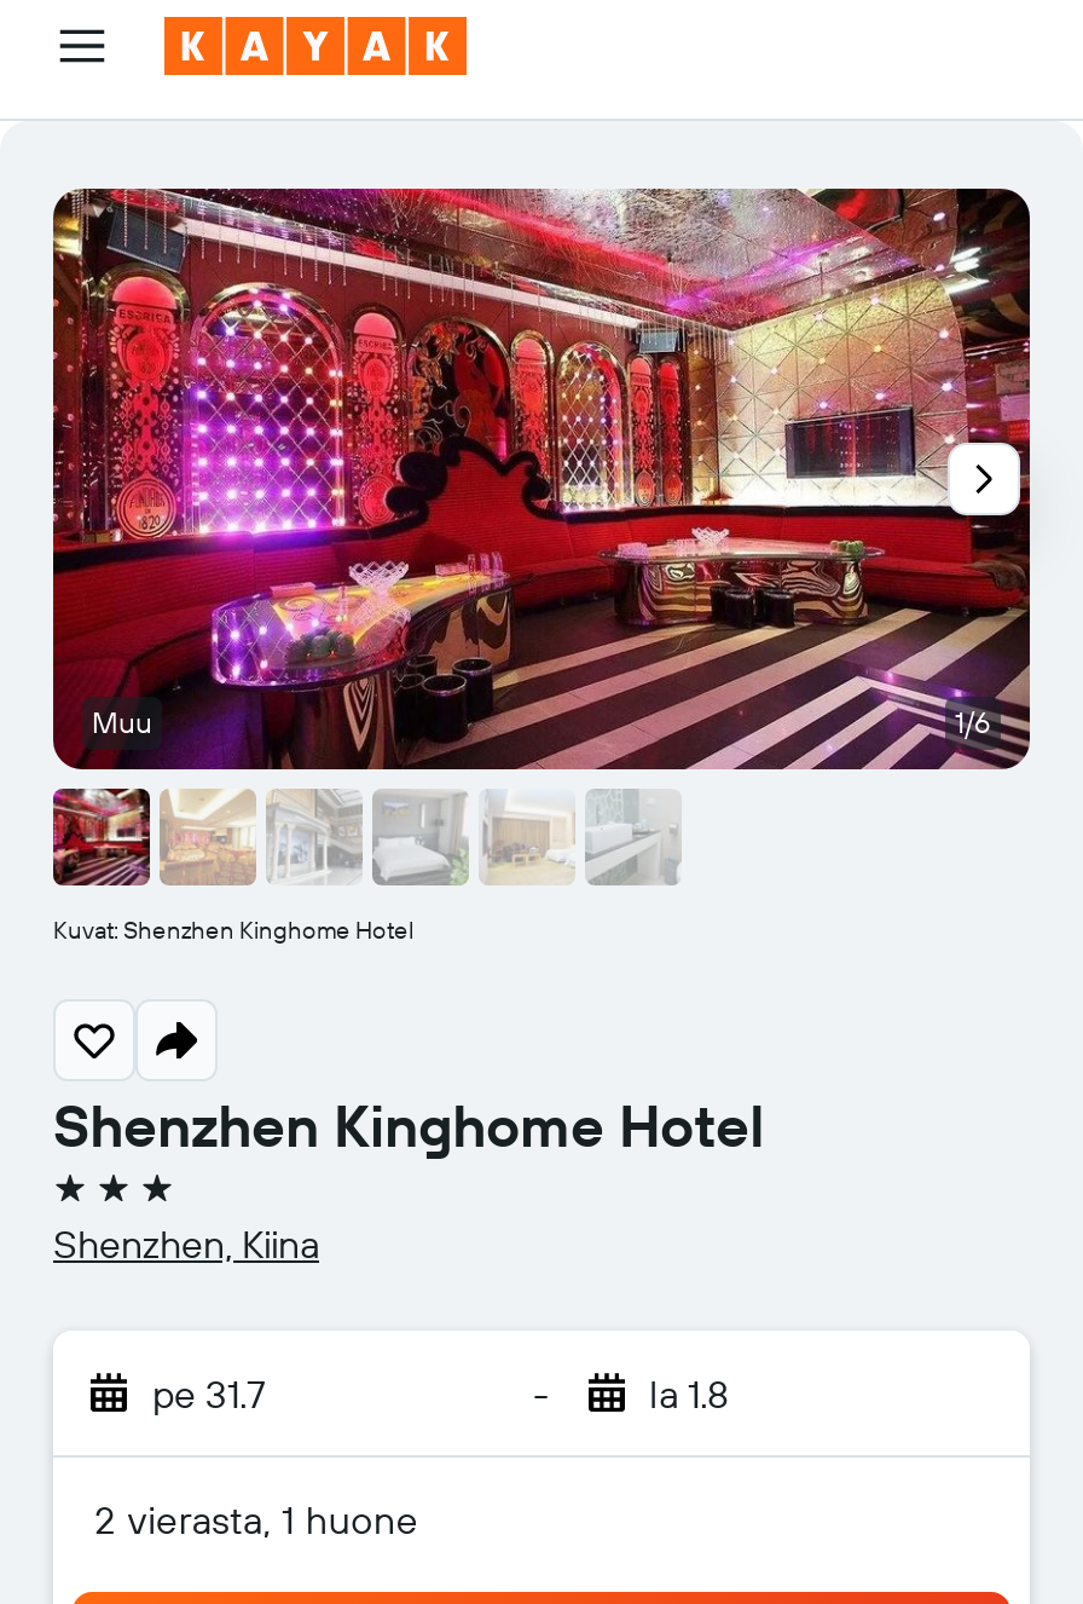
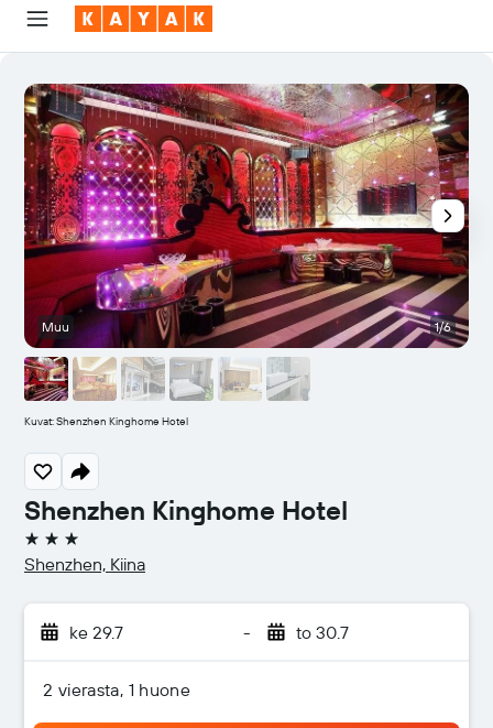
[152,1369,266,1418] pe 31.7 -> [69,621,123,643] ke 29.7
[649,1369,729,1418] la 1.8 -> [295,621,348,643] to 30.7

